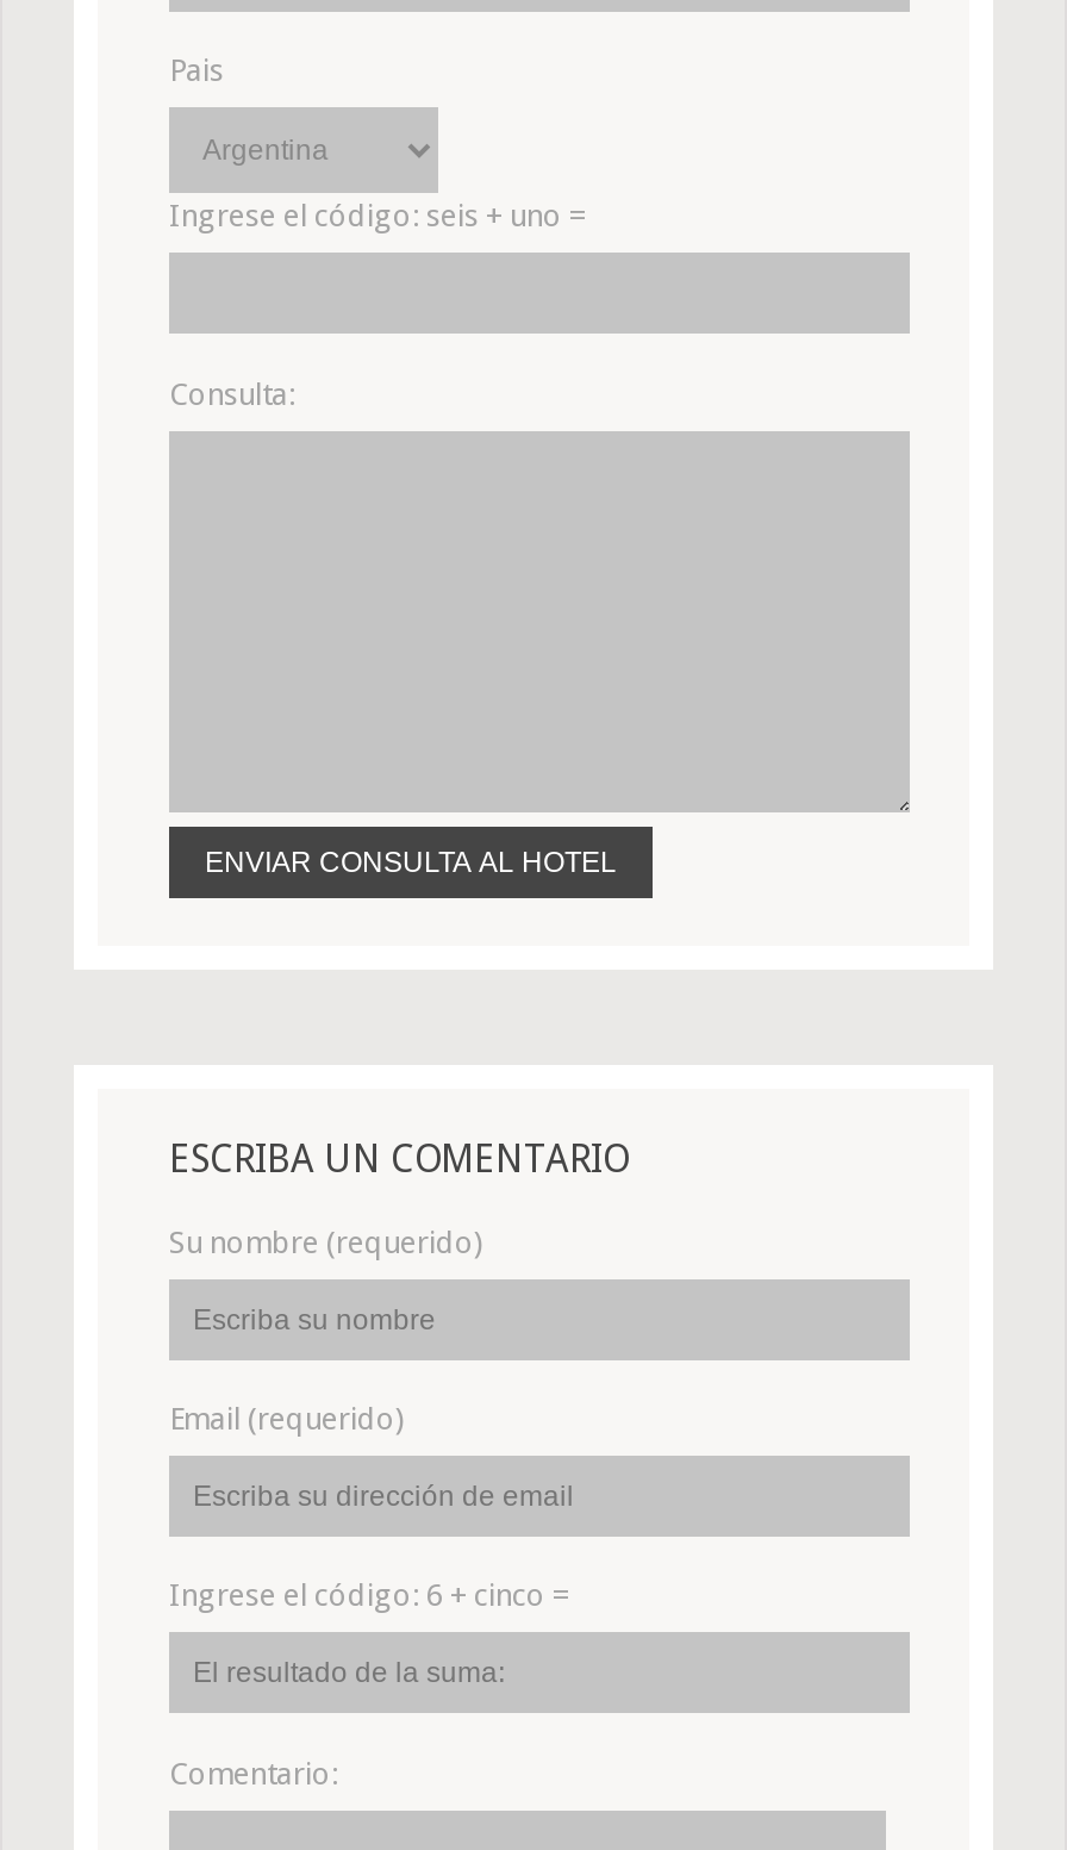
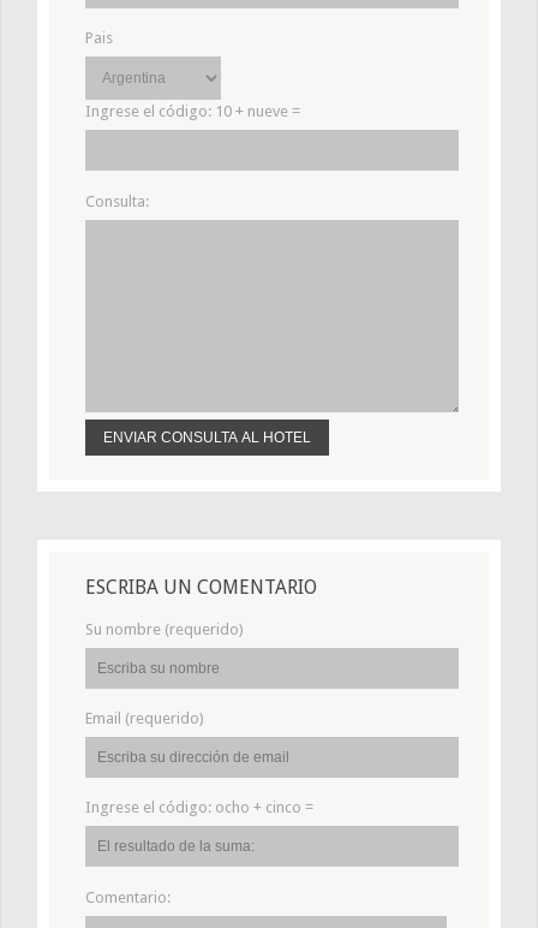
[169,198,586,234] Ingrese el código: seis + uno = -> [85,102,300,120] Ingrese el código: 10 + nueve =
[169,1577,569,1613] Ingrese el código: 6 + cinco = -> [85,798,313,816] Ingrese el código: ocho + cinco =

